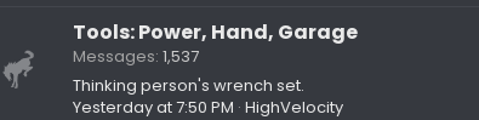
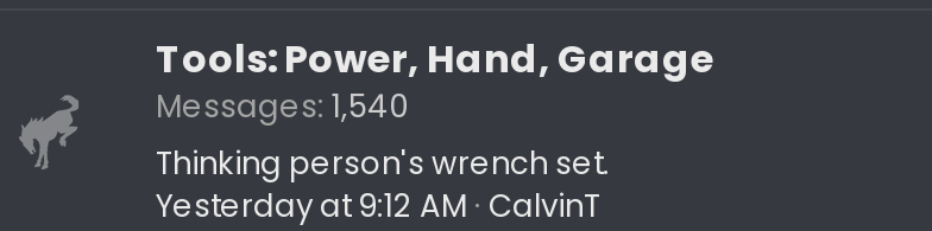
[73,45,199,68] Messages 1,537 -> [156,84,408,129] Messages 1,540
[73,96,343,119] Yesterday at 7:50 PM HighVelocity -> [156,184,600,229] Yesterday at 9:12 AM CalvinT

